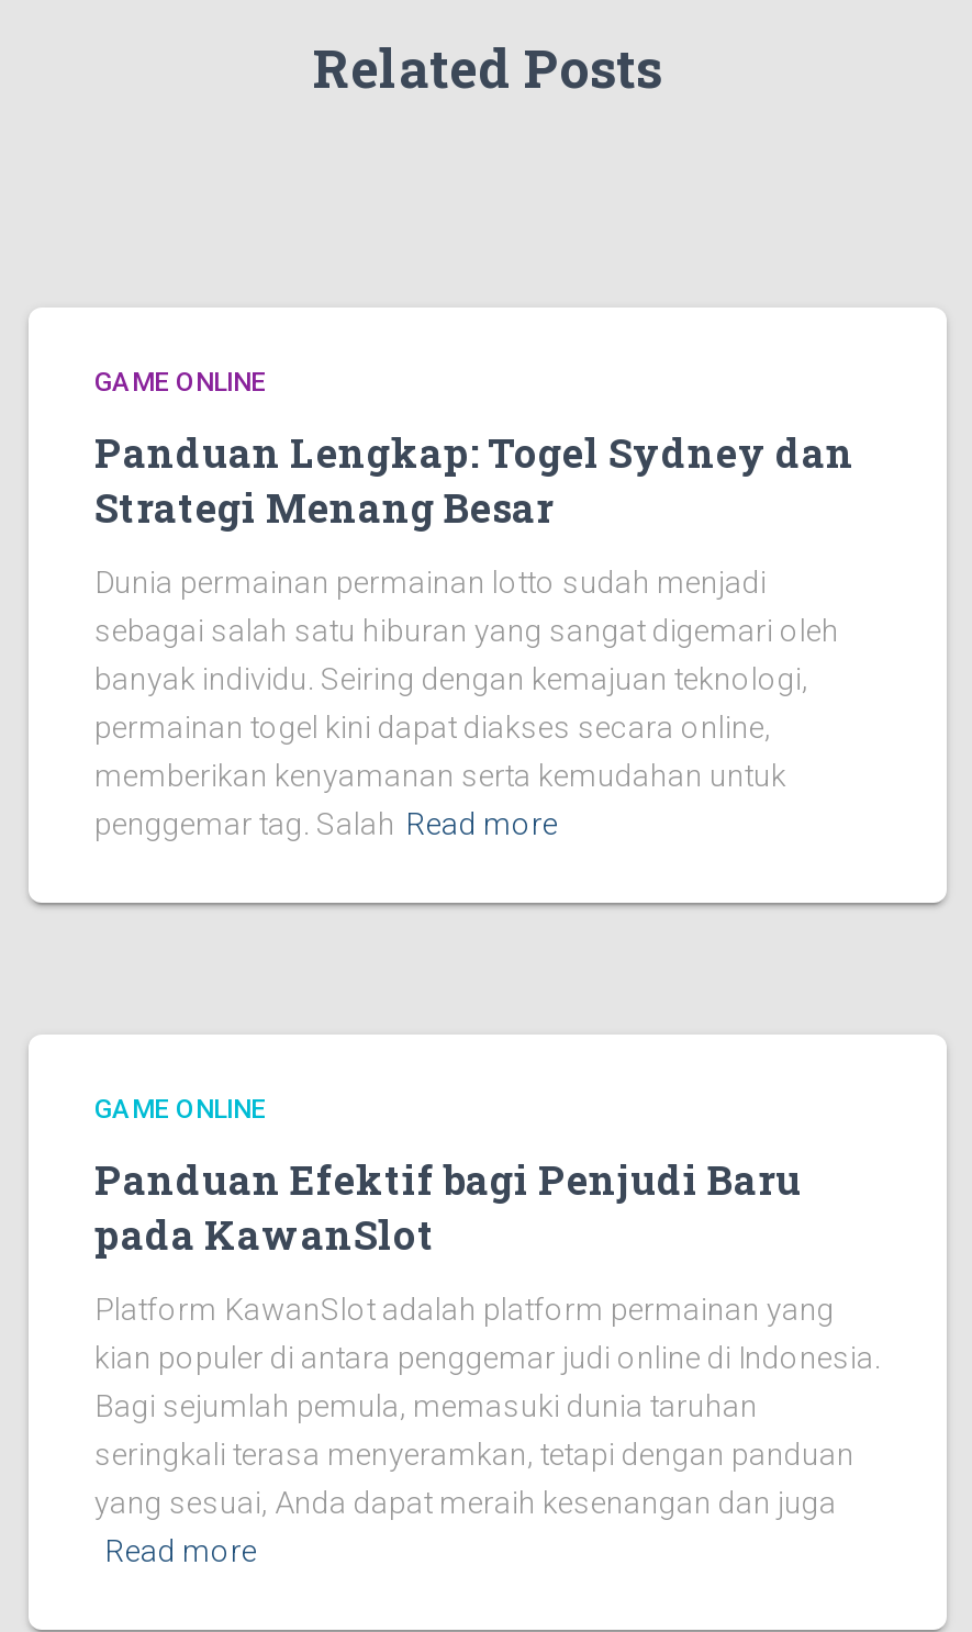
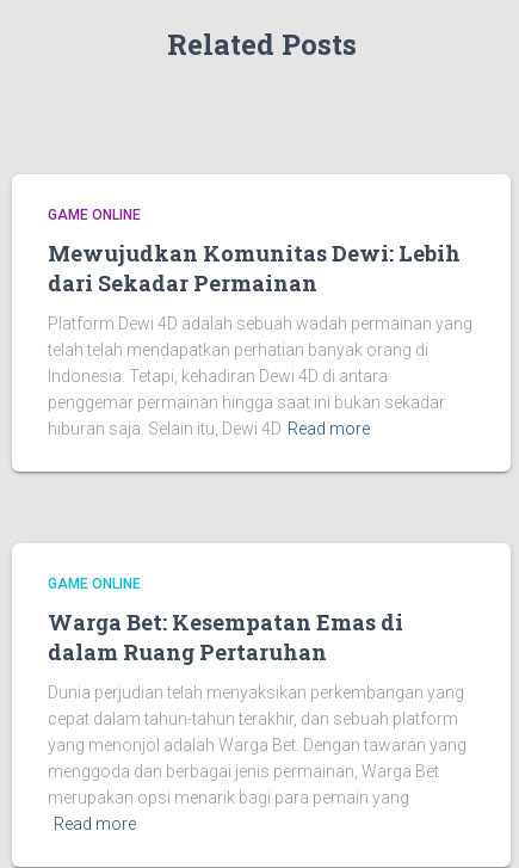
[94,426,854,534] Panduan Lengkap: Togel Sydney dan | Strategi Menang Besar -> [48,239,461,297] Mewujudkan Komunitas Dewi: Lebih | dari Sekadar Permainan
[94,565,839,841] Dunia permainan permainan lotto sudah menjadi | sebagai salah satu hiburan yang sangat digemari oleh | banyak individu. Seiring dengan kemajuan teknologi, | permainan togel kini dapat diakses secara online, | memberikan kenyamanan serta kemudahan untuk | penggemar tag. Salah Read more -> [48,314,472,438] Platform Dewi 4D adalah sebuah wadah permainan yang | telah telah mendapatkan perhatian banyak orang di | Indonesia. Tetapi, kehadiran Dewi 4D di antara | penggemar permainan hingga saat ini bukan sekadar | hiburan saja. Selain itu, Dewi 4D Read more
[94,1153,802,1261] Panduan Efektif bagi Penjudi Baru | pada KawanSlot -> [48,608,403,666] Warga Bet: Kesempatan Emas di | dalam Ruang Pertaruhan
[94,1292,881,1520] Platform KawanSlot adalah platform permainan yang | kian populer di antara penggemar judi online di Indonesia. | Bagi sejumlah pemula, memasuki dunia taruhan | seringkali terasa menyeramkan, tetapi dengan panduan | yang sesuai, Anda dapat meraih kesenangan dan juga -> [48,683,467,807] Dunia perjudian telah menyaksikan perkembangan yang | cepat dalam tahun-tahun terakhir, dan sebuah platform | yang menonjol adalah Warga Bet. Dengan tawaran yang | menggoda dan berbagai jenis permainan, Warga Bet | merupakan opsi menarik bagi para pemain yang

